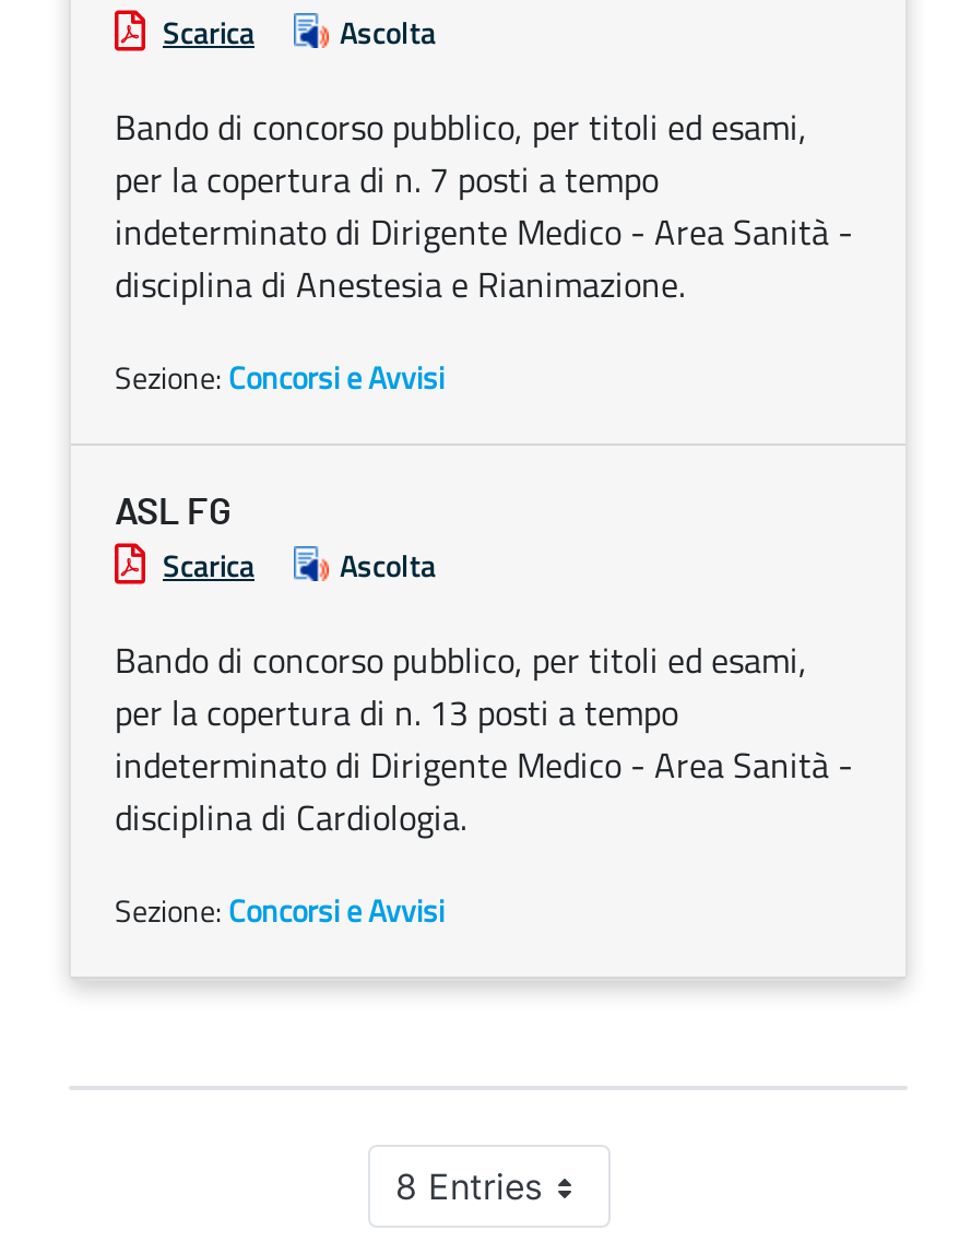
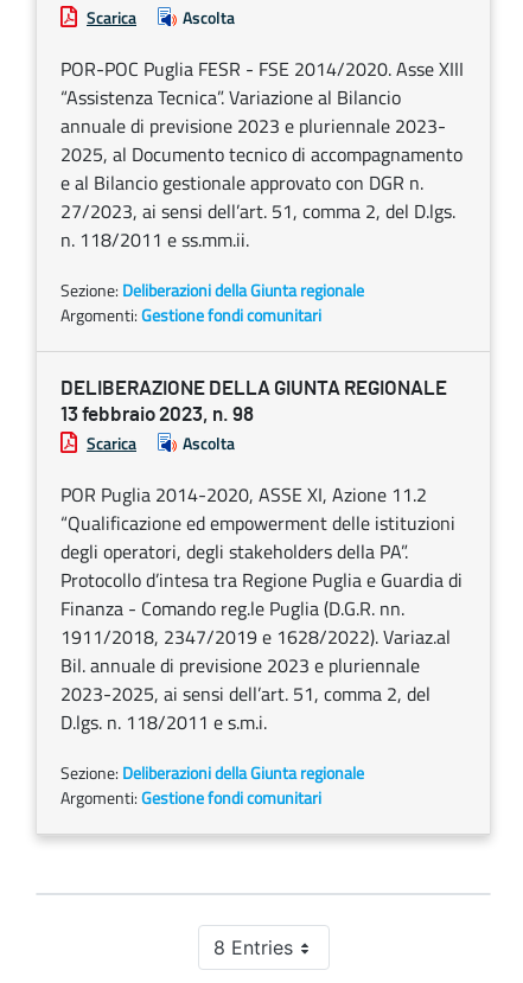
[115,100,853,310] Bando di concorso pubblico, per titoli ed esami, | per la copertura di n. 7 posti a tempo | indeterminato di Dirigente Medico - Area Sanità - | disciplina di Anestesia e Rianimazione. -> [60,55,464,254] POR-POC Puglia FESR - FSE 2014/2020. Asse XIII | “Assistenza Tecnica”. Variazione al Bilancio | annuale di previsione 2023 e pluriennale 2023- | 2025, al Documento tecnico di accompagnamento | e al Bilancio gestionale approvato con DGR n. | 27/2023, ai sensi dell’art. 51, comma 2, del D.lgs. | n. 118/2011 e ss.mm.ii.
[115,354,445,400] Sezione: Concorsi e Avvisi -> [60,277,364,327] Sezione: Deliberazioni della Giunta regionale | Argomenti: Gestione fondi comunitari
[115,494,230,531] ASL FG -> [60,378,447,425] DELIBERAZIONE DELLA GIUNTA REGIONALE | 13 febbraio 2023, n. 98
[115,634,853,843] Bando di concorso pubblico, per titoli ed esami, | per la copertura di n. 13 posti a tempo | indeterminato di Dirigente Medico - Area Sanità - | disciplina di Cardiologia. -> [60,480,463,736] POR Puglia 2014-2020, ASSE XI, Azione 11.2 | “Qualificazione ed empowerment delle istituzioni | degli operatori, degli stakeholders della PA”. | Protocollo d’intesa tra Regione Puglia e Guardia di | Finanza - Comando reg.le Puglia (D.G.R. nn. | 1911/2018, 2347/2019 e 1628/2022). Variaz.al | Bil. annuale di previsione 2023 e pluriennale | 2023-2025, ai sensi dell’art. 51, comma 2, del | D.lgs. n. 118/2011 e s.m.i.
[115,887,445,933] Sezione: Concorsi e Avvisi -> [60,760,364,810] Sezione: Deliberazioni della Giunta regionale | Argomenti: Gestione fondi comunitari

